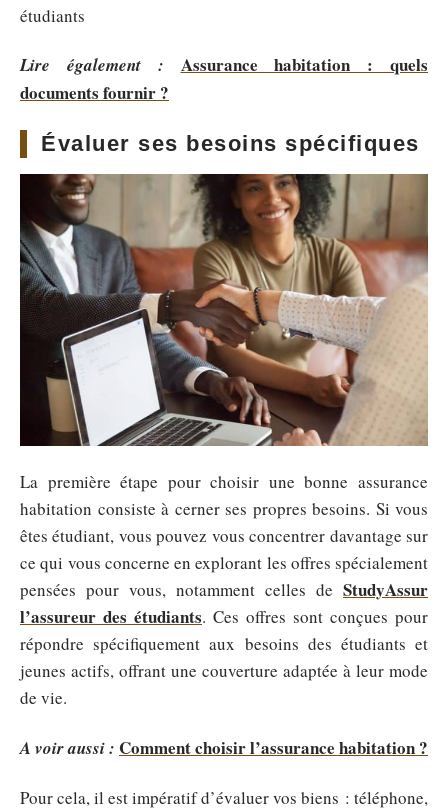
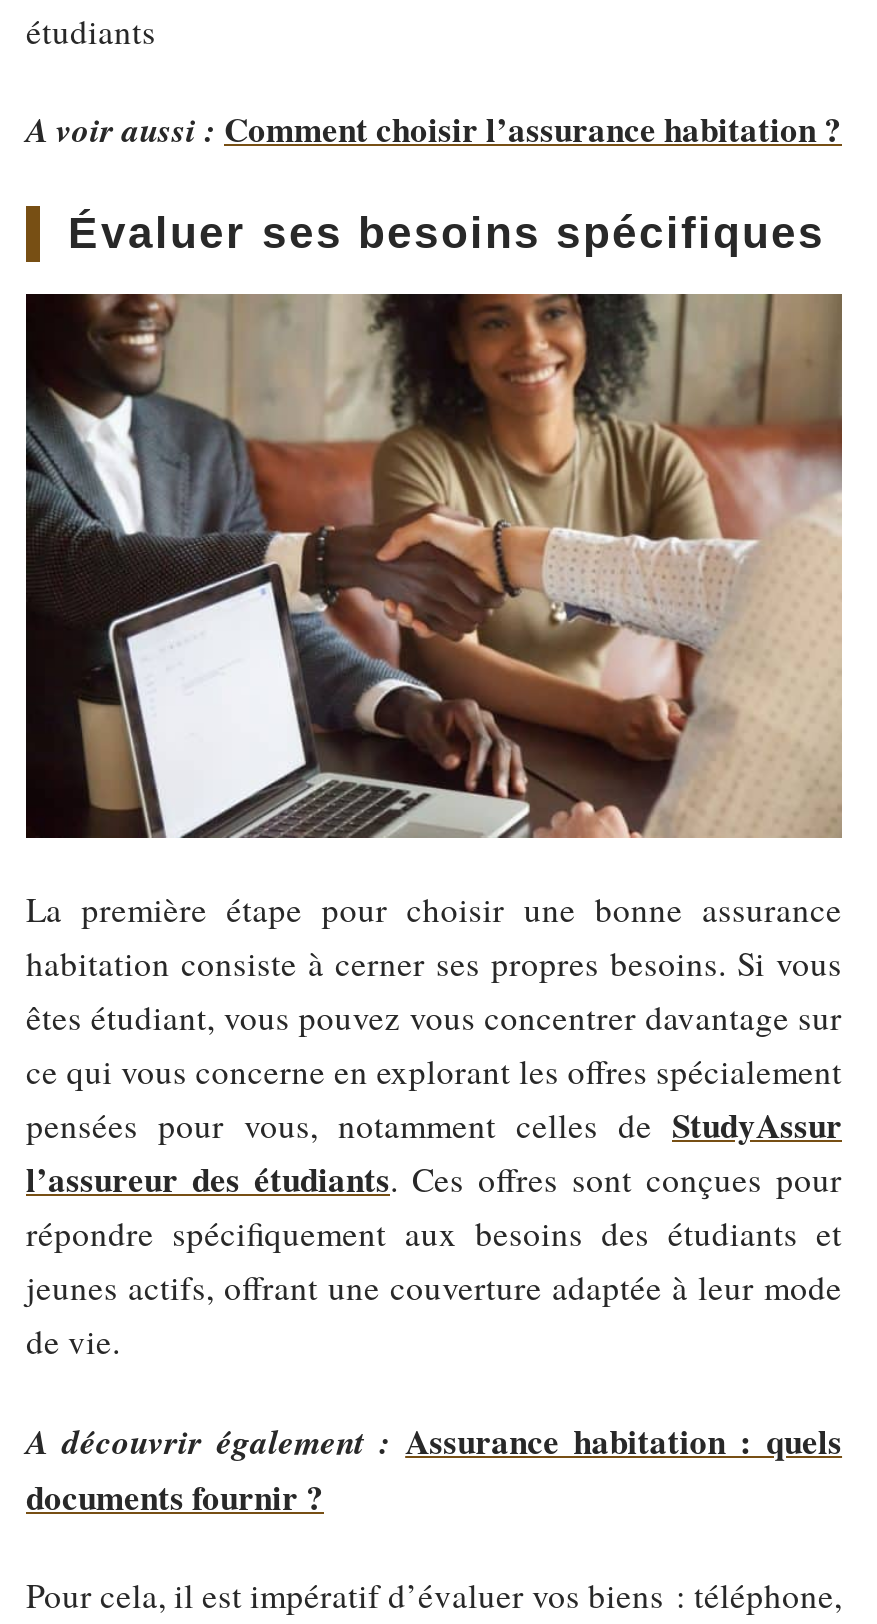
[20,52,428,77] Lire également : | Assurance habitation : quels -> none
moved [20,80,169,105] -> [26,1471,324,1521]: documents fournir ?
moved [18,131,430,709] -> [22,208,846,1364]: [image] | Évaluer ses besoins spécifiques | La première étape pour choisir une bonne assurance | ... | jeunes actifs, offrant une couverture adaptée à leur mode | de vie.
none -> [26,1415,842,1465] A découvrir également : Assurance habitation : quels
moved [20,735,428,760] -> [26,104,842,154]: A voir aussi : Comment choisir l’assurance habitation ?

